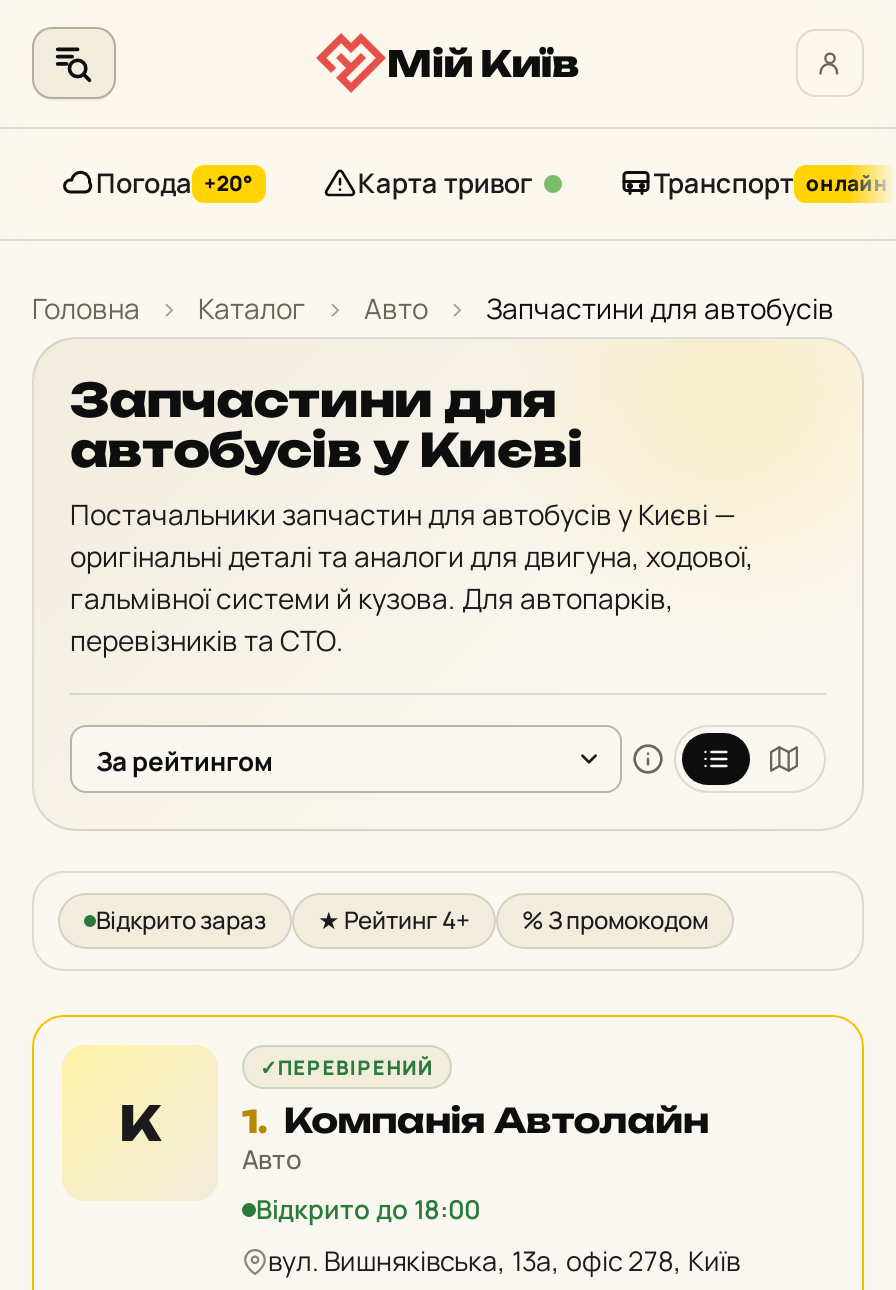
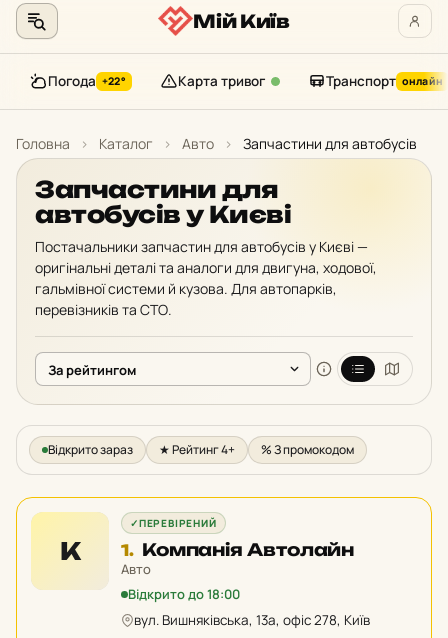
[96,165,254,201] Погода +20° -> [48,72,126,90] Погода +22°

